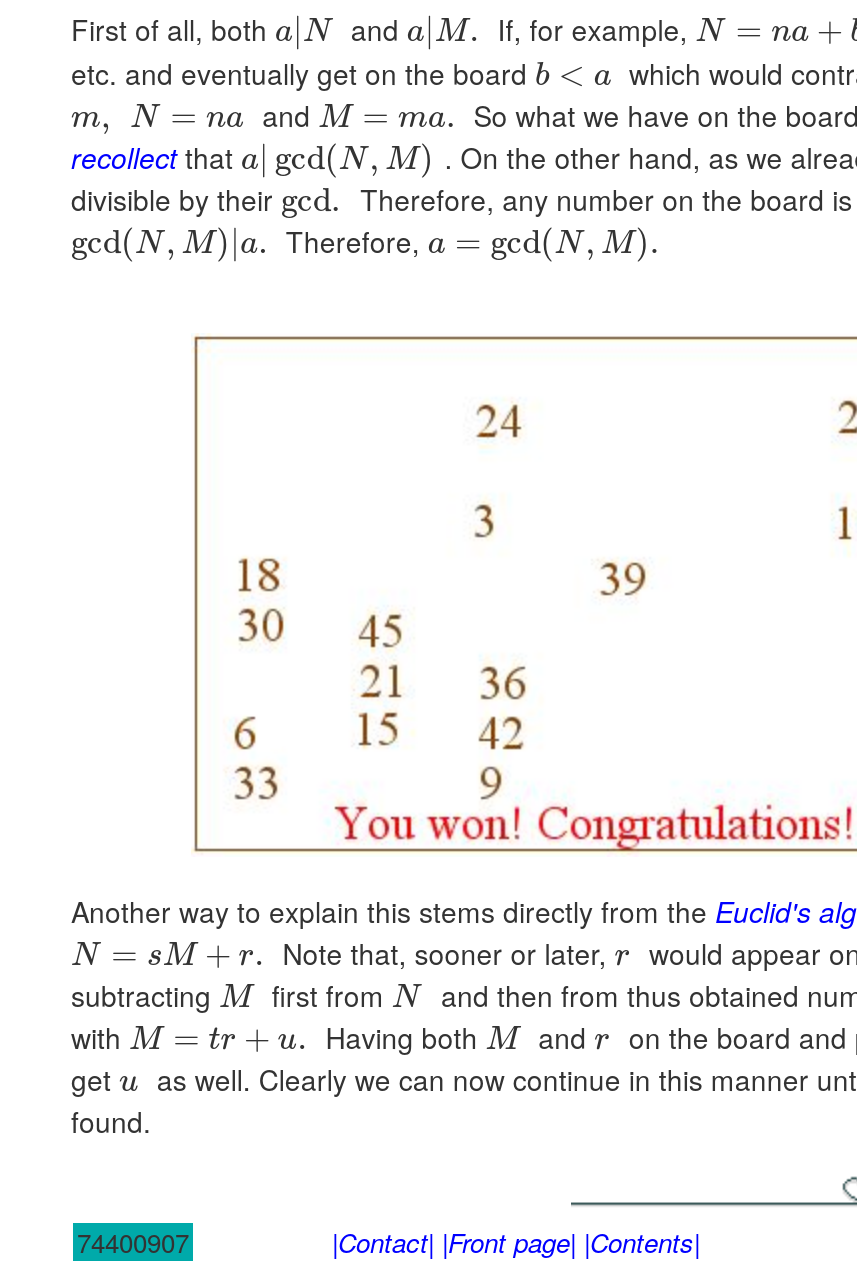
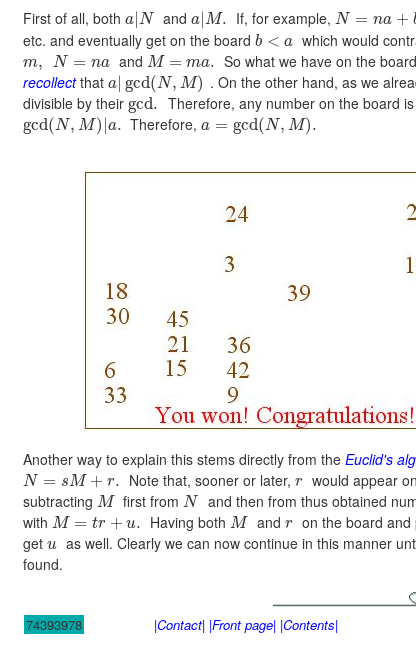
[77,1223,189,1261] 74400907 -> [26,615,82,634] 74393978

